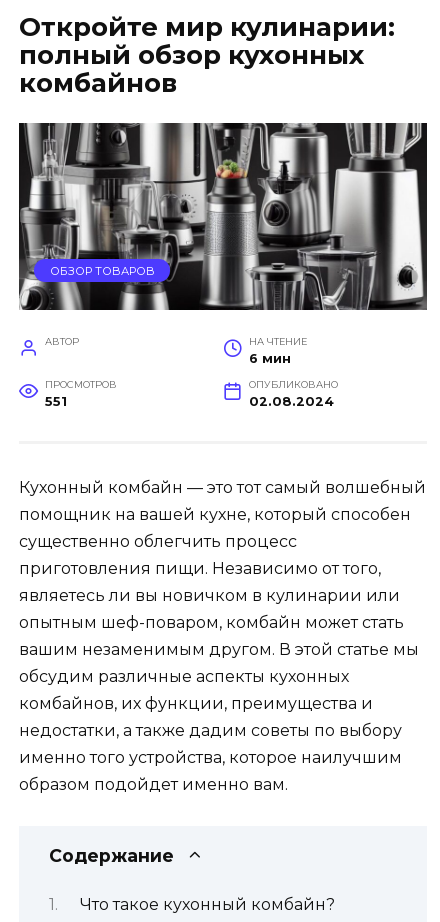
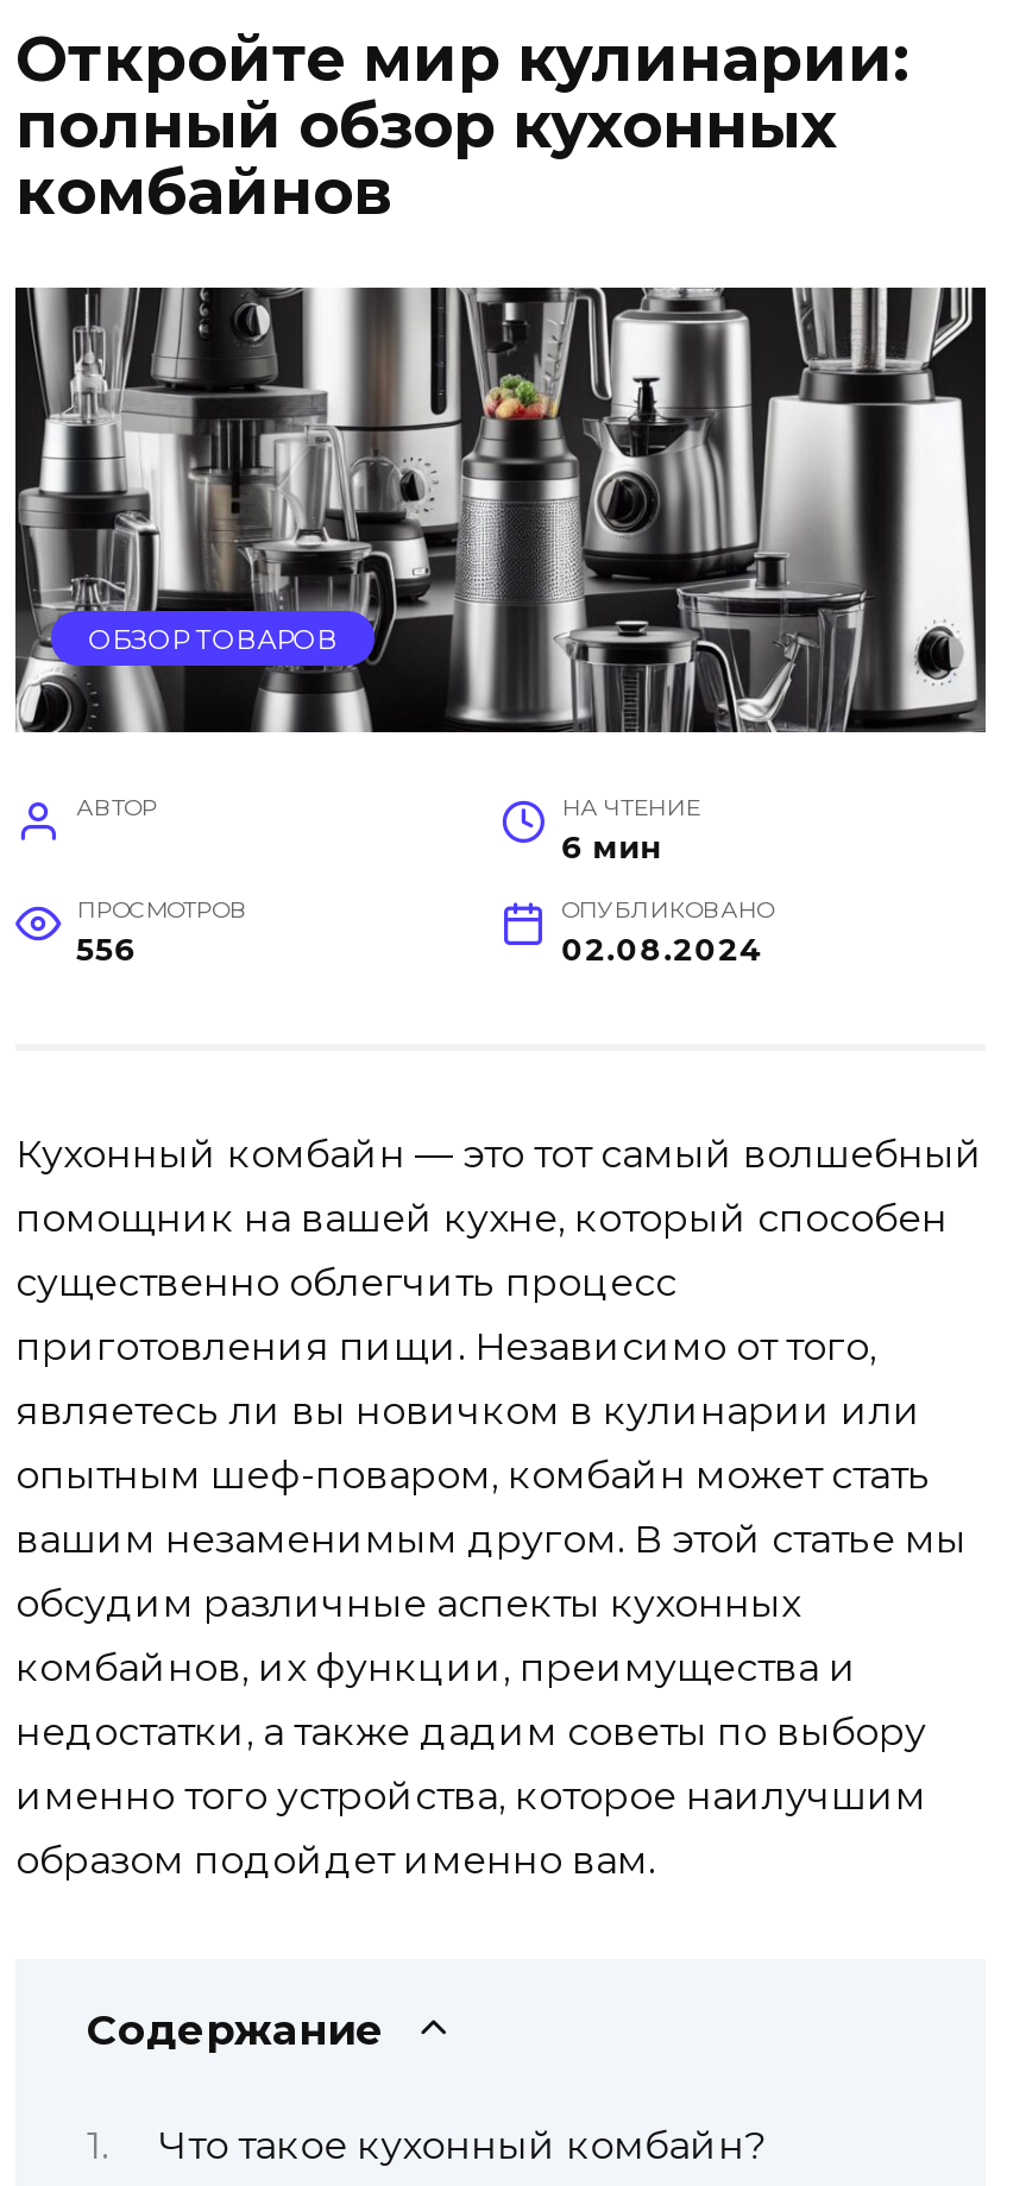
[45,394,67,409] 551 -> [76,933,136,969] 556

